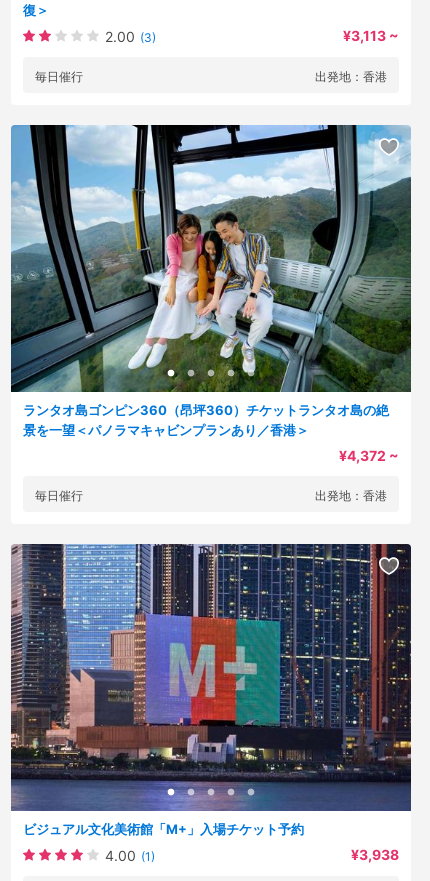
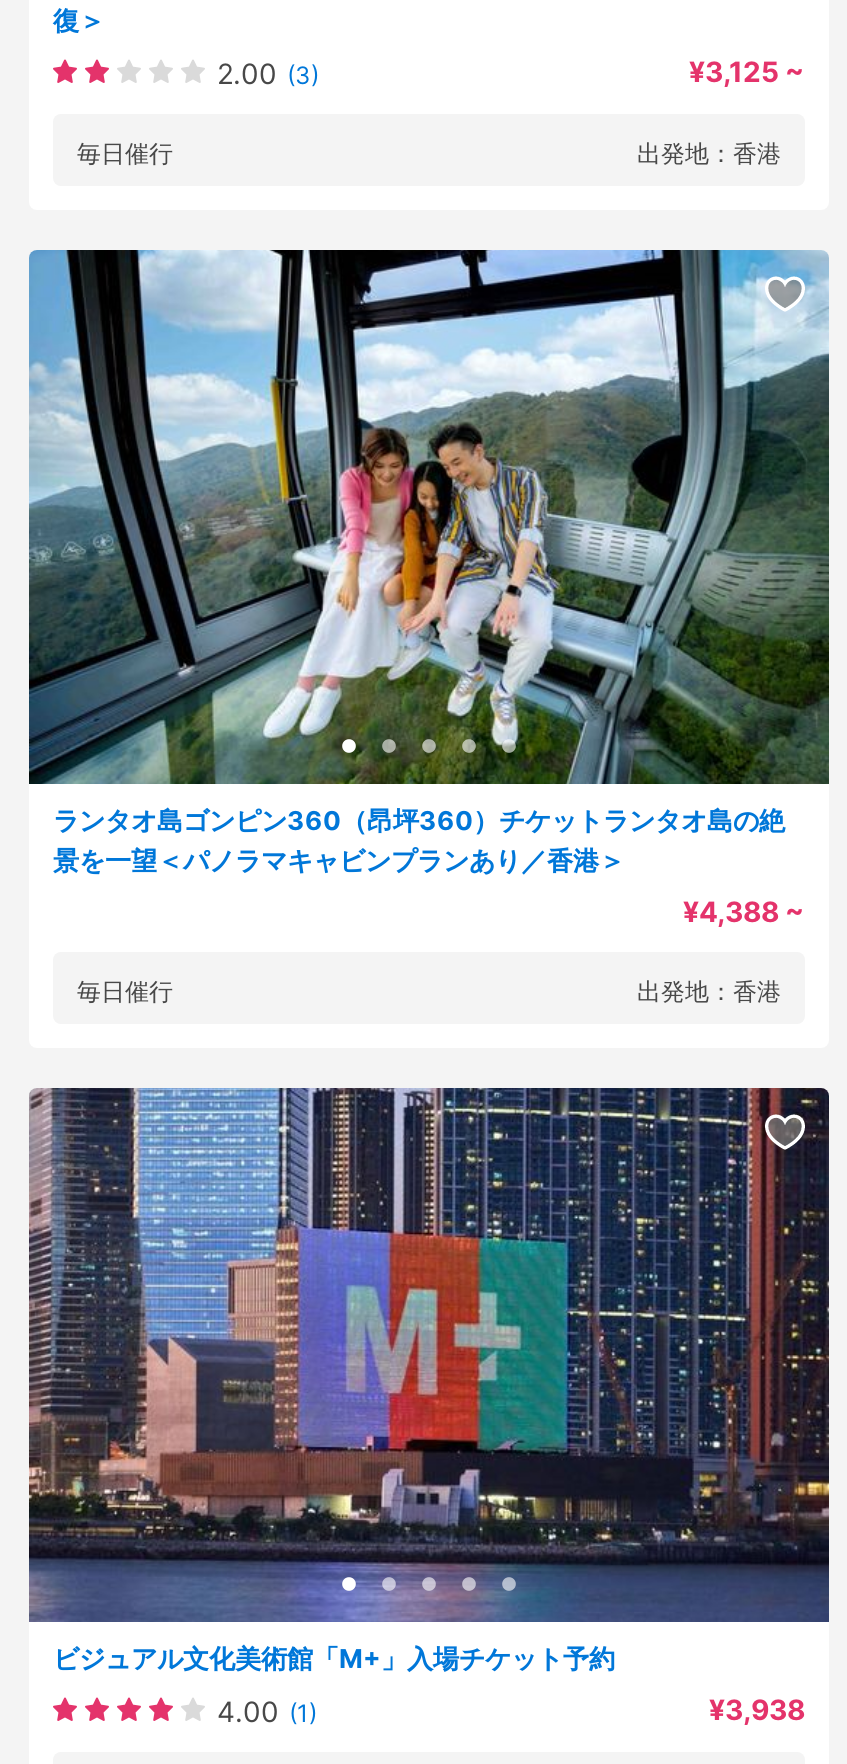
[343,27,399,44] ¥3,113 ~ -> [689,55,805,89] ¥3,125 ~
[339,447,399,464] ¥4,372 ~ -> [683,894,805,928] ¥4,388 ~

